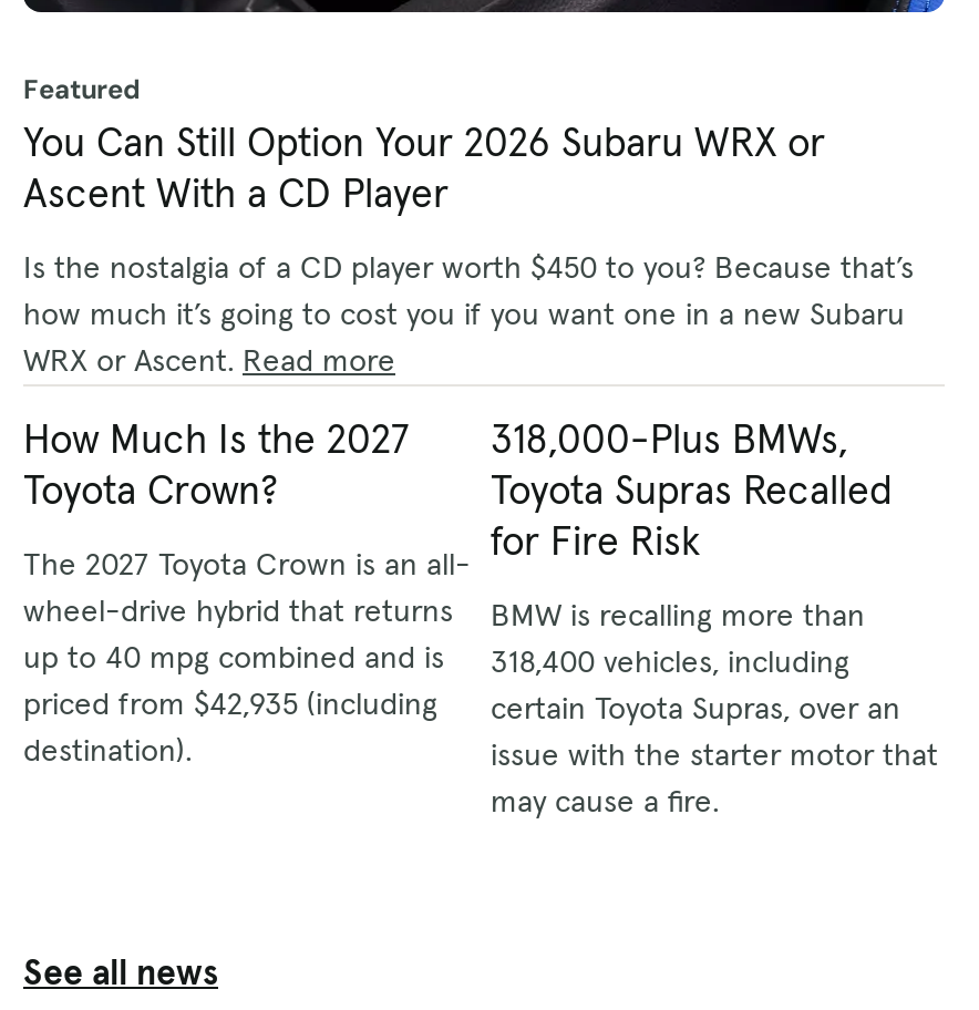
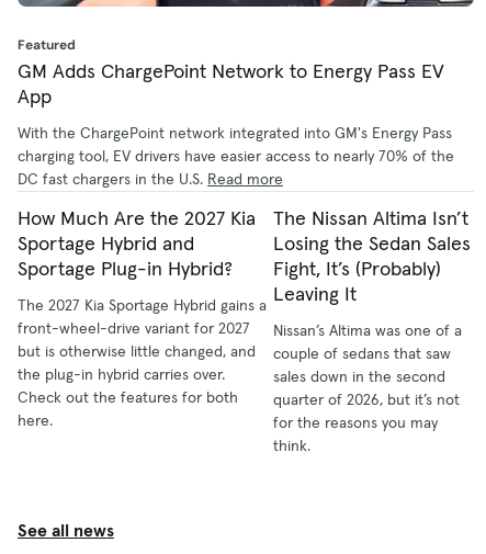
[23,117,825,219] You Can Still Option Your 2026 Subaru WRX or | Ascent With a CD Player -> [18,58,444,109] GM Adds ChargePoint Network to Energy Pass EV | App
[23,248,914,381] Is the nostalgia of a CD player worth $450 to you? Because that’s | how much it’s going to cost you if you want one in a new Subaru | WRX or Ascent. Read more -> [18,123,454,189] With the ChargePoint network integrated into GM's Energy Pass | charging tool, EV drivers have easier access to nearly 70% of the | DC fast chargers in the U.S. Read more
[23,414,409,516] How Much Is the 2027 | Toyota Crown? -> [18,205,256,281] How Much Are the 2027 Kia | Sportage Hybrid and | Sportage Plug-in Hybrid?
[490,414,891,567] 318,000-Plus BMWs, | Toyota Supras Recalled | for Fire Risk -> [273,205,470,306] The Nissan Altima Isn’t | Losing the Sedan Sales | Fight, It’s (Probably) | Leaving It
[23,545,471,771] The 2027 Toyota Crown is an all- | wheel-drive hybrid that returns | up to 40 mpg combined and is | priced from $42,935 (including | destination). -> [18,295,267,430] The 2027 Kia Sportage Hybrid gains a | front-wheel-drive variant for 2027 | but is otherwise little changed, and | the plug-in hybrid carries over. | Check out the features for both | here.
[490,596,938,822] BMW is recalling more than | 318,400 vehicles, including | certain Toyota Supras, over an | issue with the starter motor that | may cause a fire. -> [273,320,462,455] Nissan’s Altima was one of a | couple of sedans that saw | sales down in the second | quarter of 2026, but it’s not | for the reasons you may | think.

